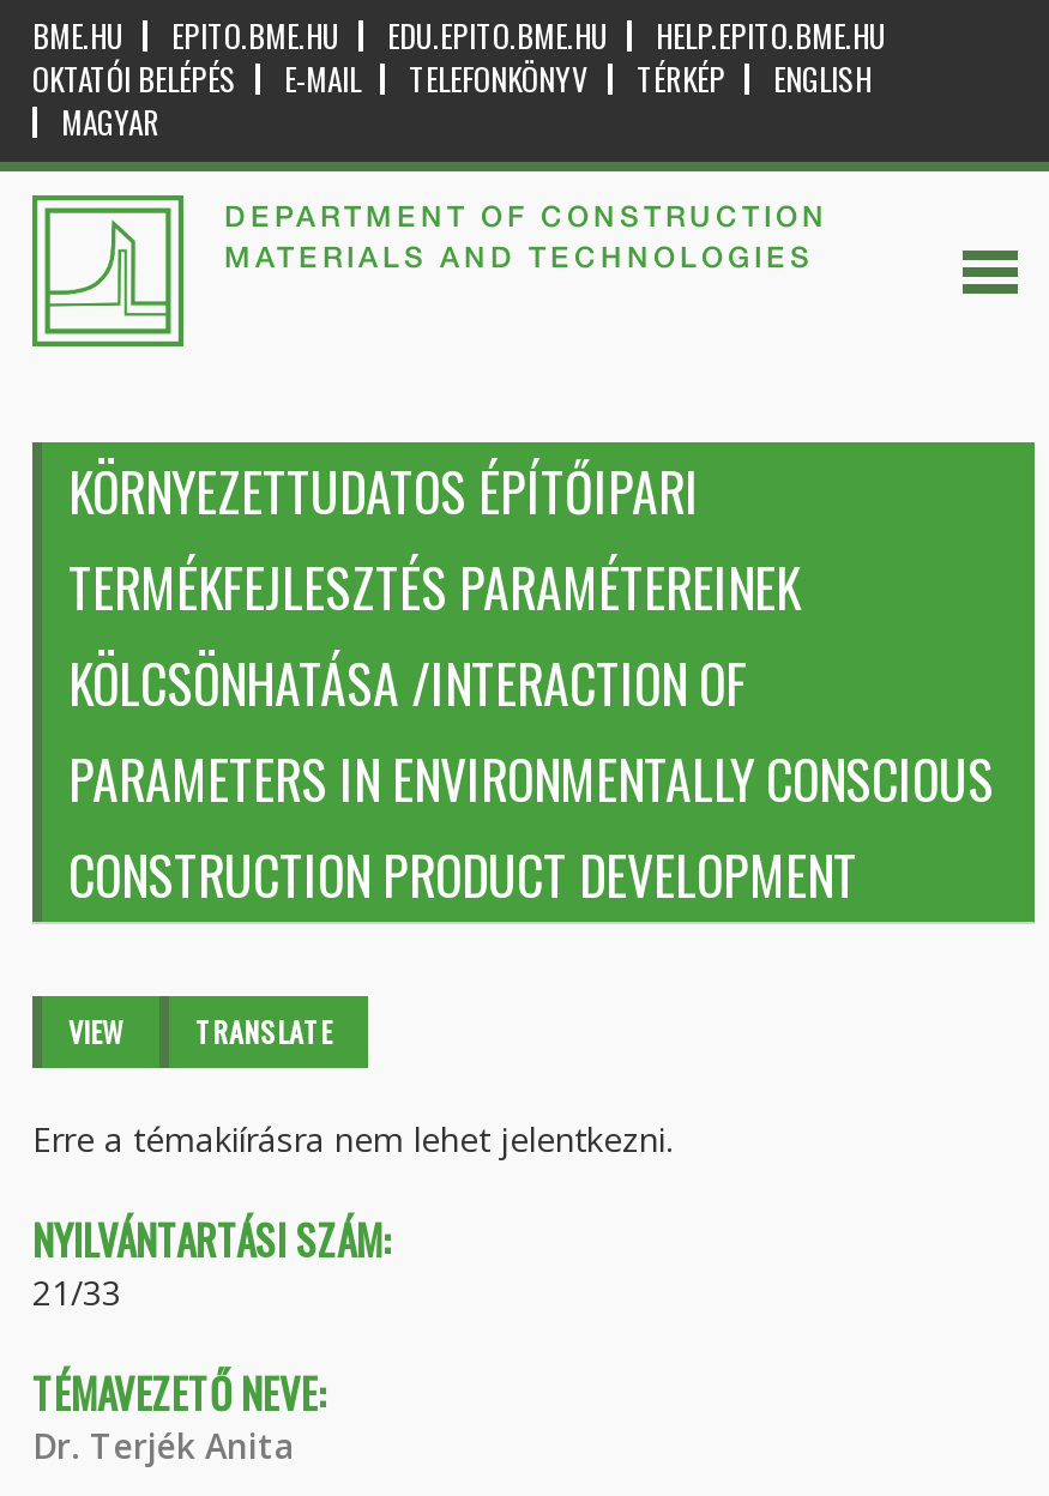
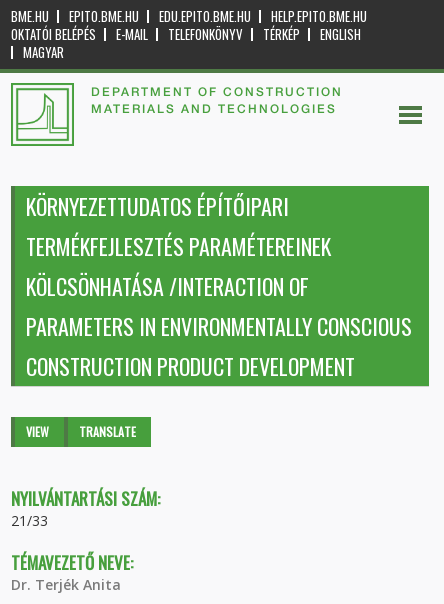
[32,1116,673,1162] Erre a témakiírásra nem lehet jelentkezni. -> none

